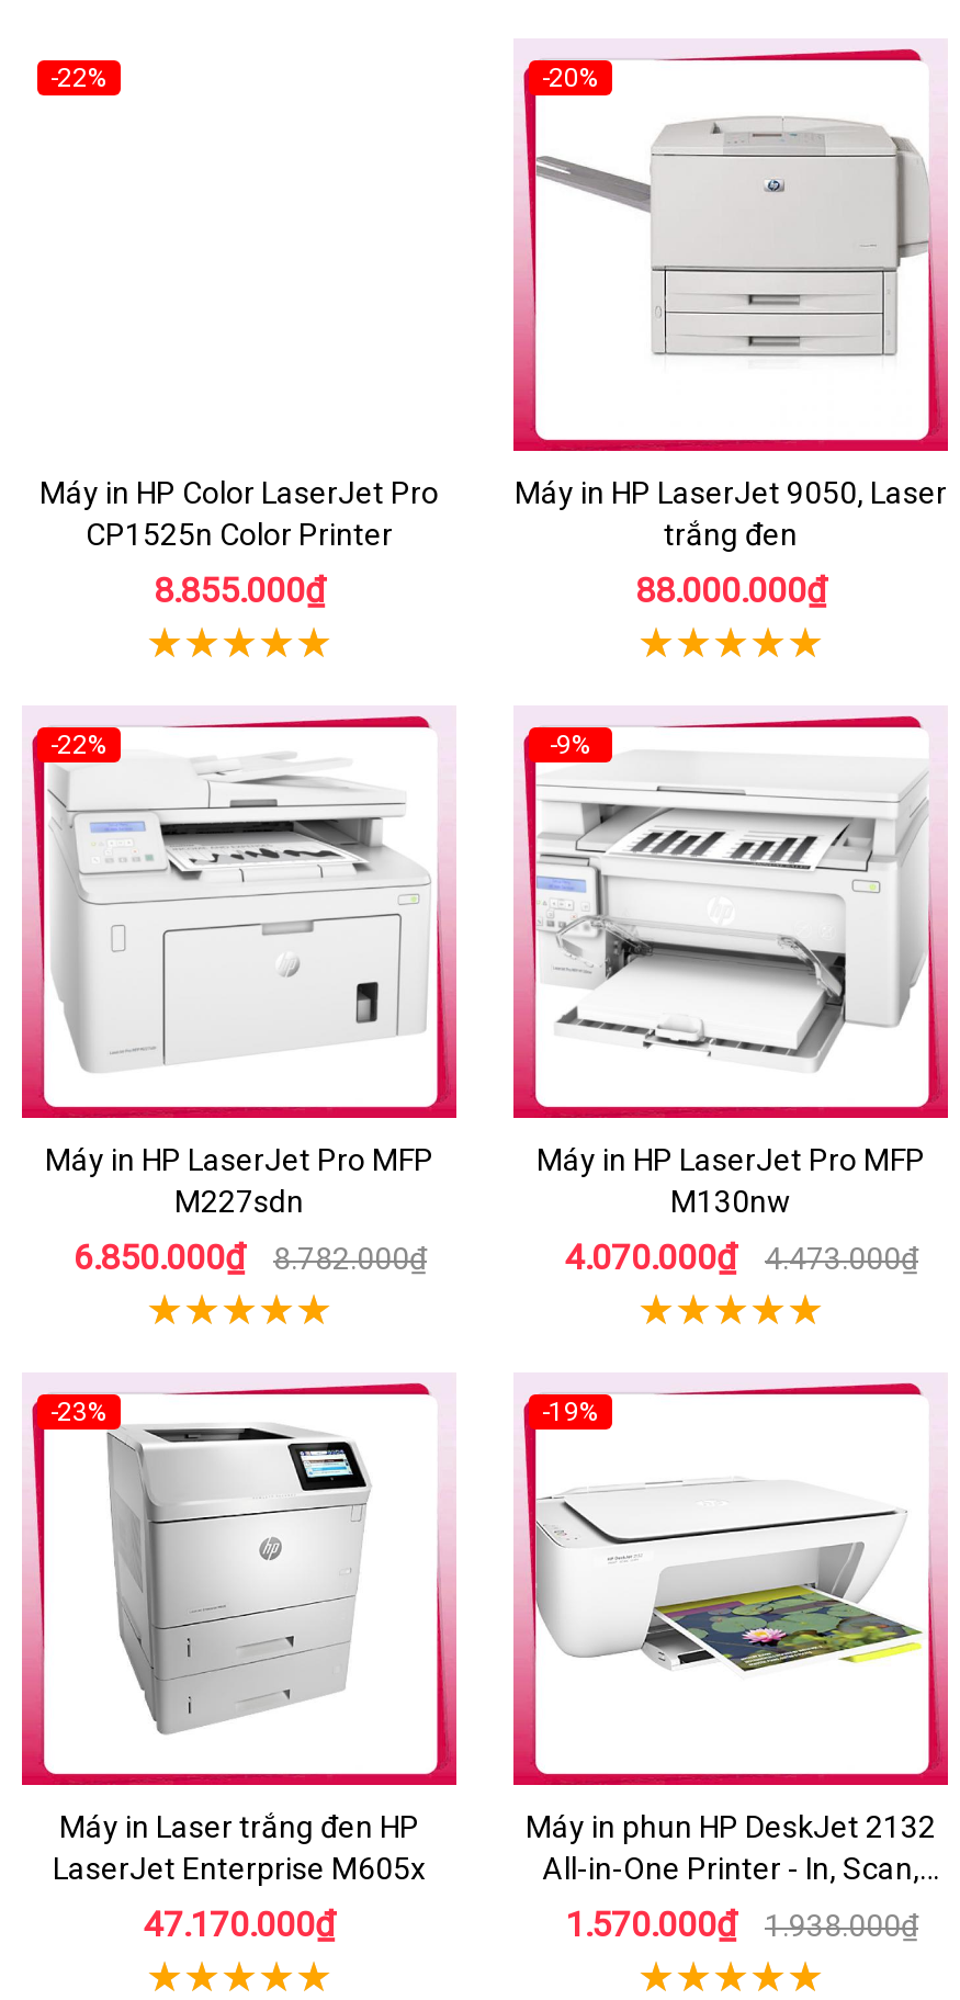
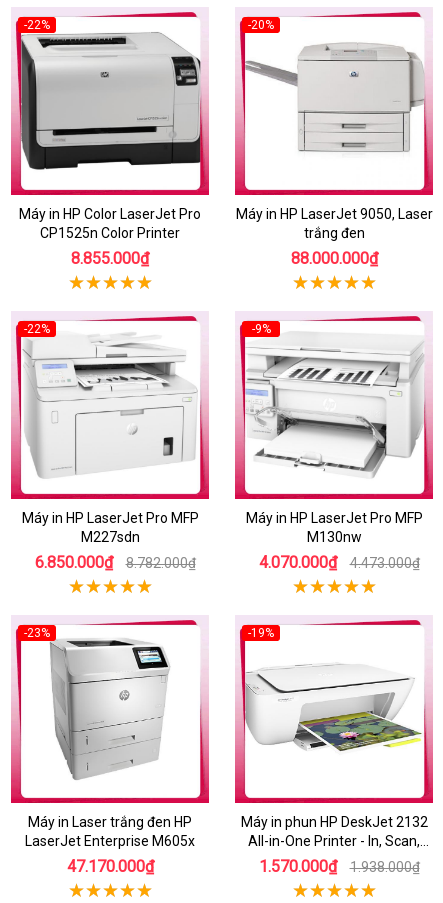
none -> [10,10,210,196] [image]

